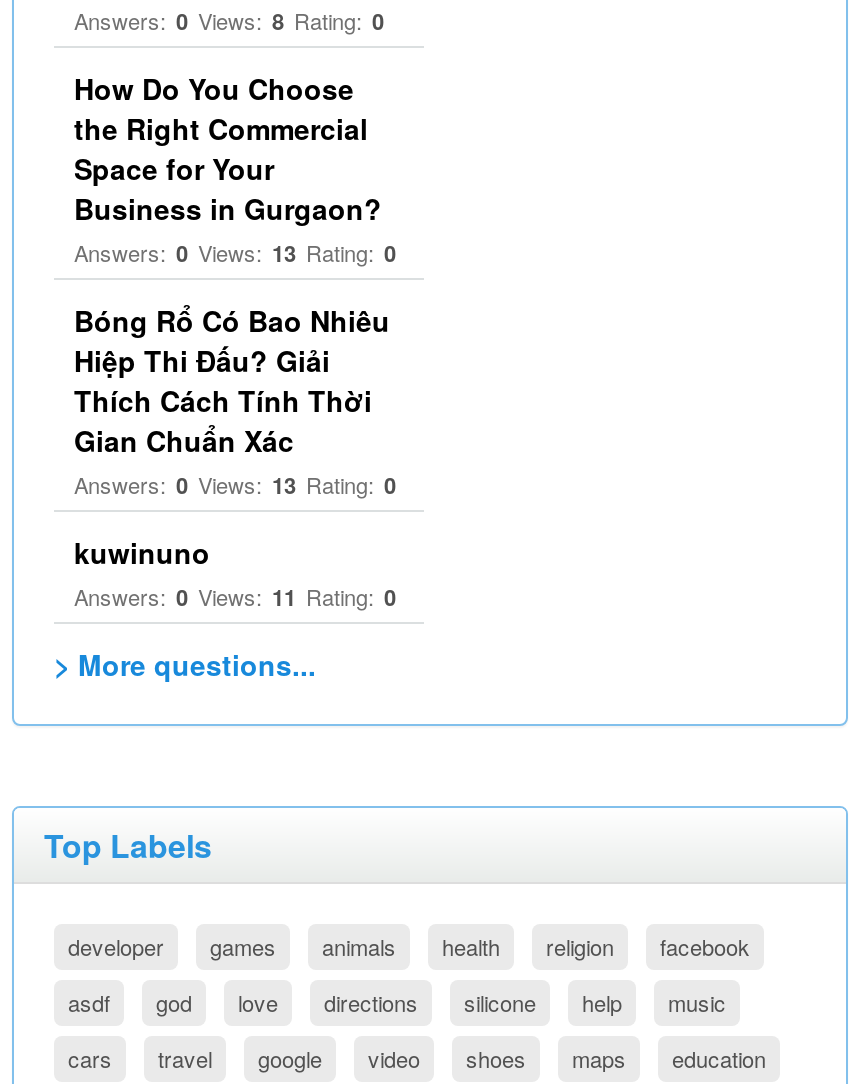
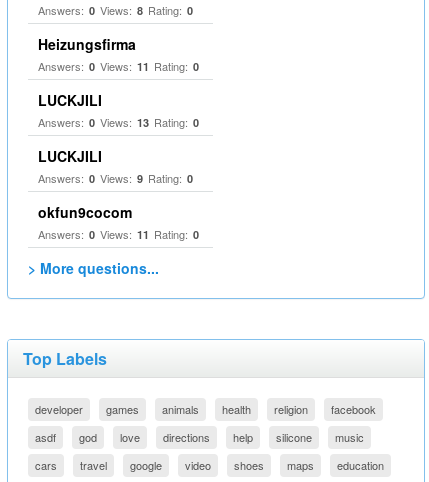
[74,68,382,228] How Do You Choose | the Right Commercial | Space for Your | Business in Gurgaon? -> [38,34,199,110] Heizungsfirma | Answers: 0 Views: 11 Rating: 0 | LUCKJILI
[74,300,396,500] Bóng Rổ Có Bao Nhiêu | Hiệp Thi Đấu? Giải | Thích Cách Tính Thời | Gian Chuẩn Xác | Answers: 0 Views: 13 Rating: 0 -> [38,146,193,186] LUCKJILI | Answers: 0 Views: 9 Rating: 0
[74,532,210,572] kuwinuno -> [38,202,132,222] okfun9cocom
moved [464,986,536,1018] -> [276,429,312,445]: silicone

